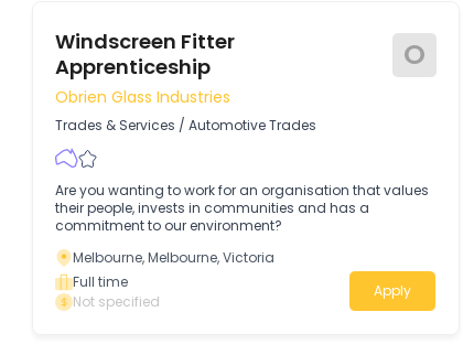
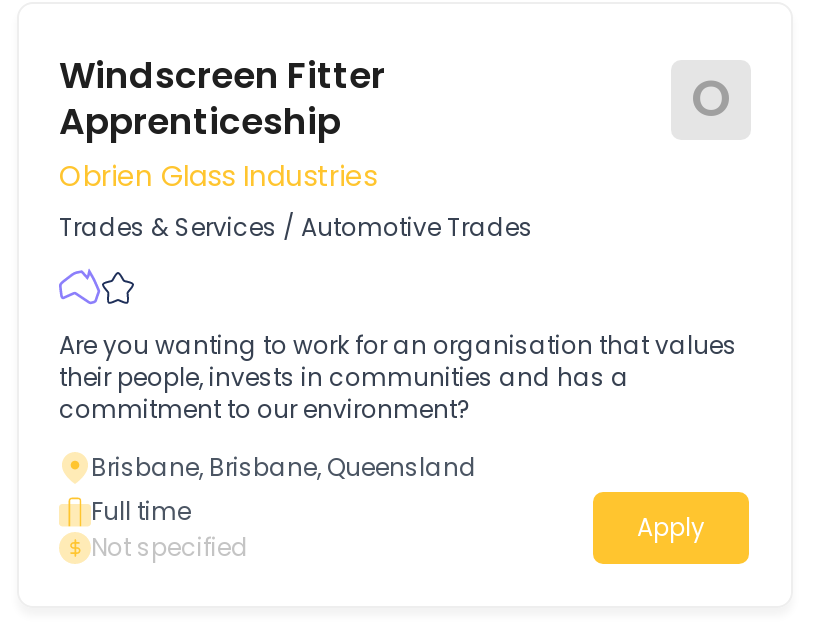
[73,248,274,267] Melbourne, Melbourne, Victoria -> [91,450,477,484] Brisbane, Brisbane, Queensland

